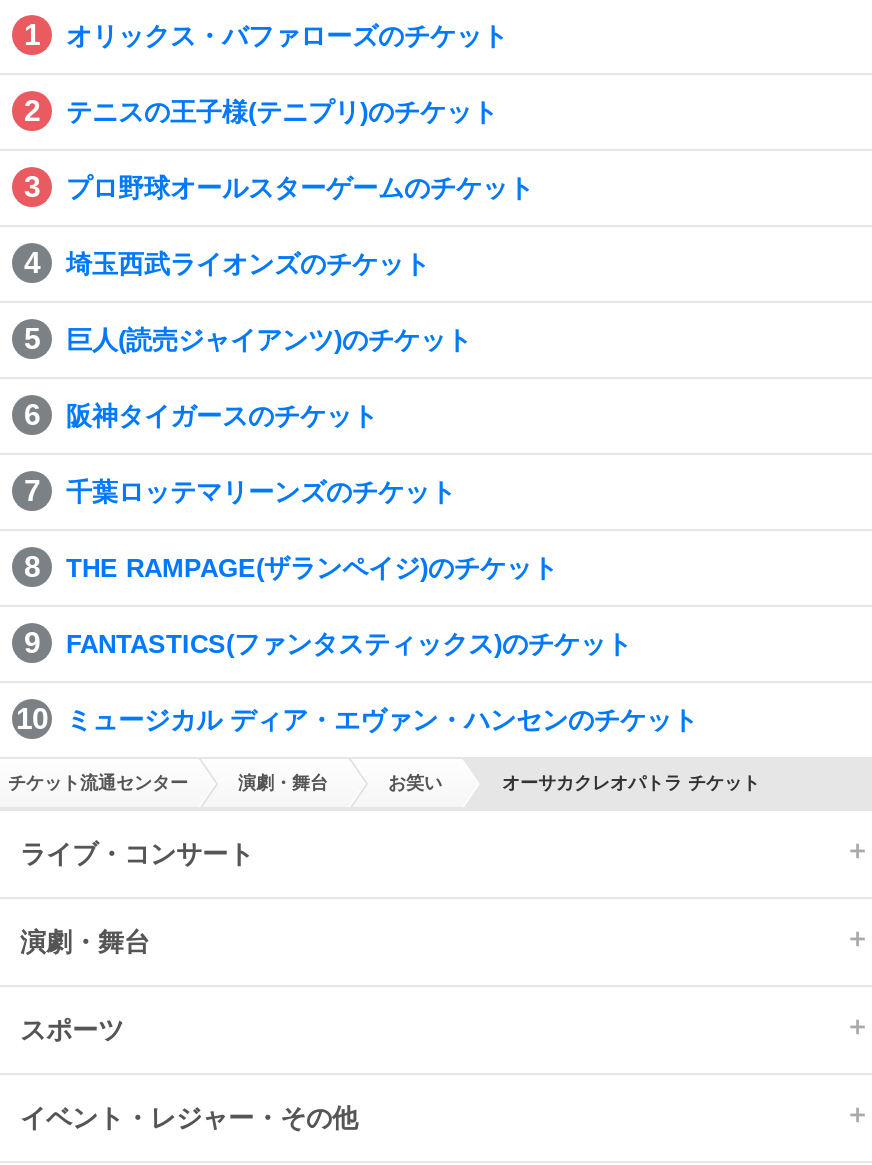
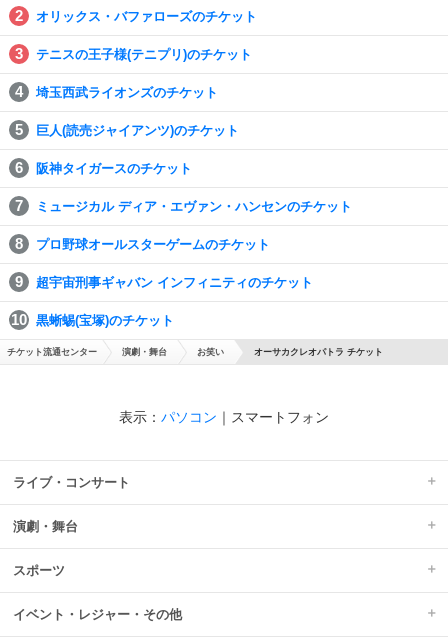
moved [66,173,534,203] -> [36,237,270,252]: プロ野球オールスターゲームのチケット
moved [66,249,472,431] -> [36,85,239,176]: 埼玉西武ライオンズのチケット | 巨人(読売ジャイアンツ)のチケット | 阪神タイガースのチケット
[66,477,632,659] 千葉ロッテマリーンズのチケット | THE RAMPAGE(ザランペイジ)のチケット | FANTASTICS(ファンタスティックス)のチケット -> none
moved [66,705,698,735] -> [36,199,352,214]: ミュージカル ディア・エヴァン・ハンセンのチケット
none -> [36,275,313,328] 超宇宙刑事ギャバン インフィニティのチケット | 黒蜥蜴(宝塚)のチケット
moved [8,773,760,793] -> [7,347,383,357]: チケット流通センター | 演劇・舞台 | お笑い | オーサカクレオパトラ チケット
none -> [119,409,329,425] 表示：パソコン｜スマートフォン

